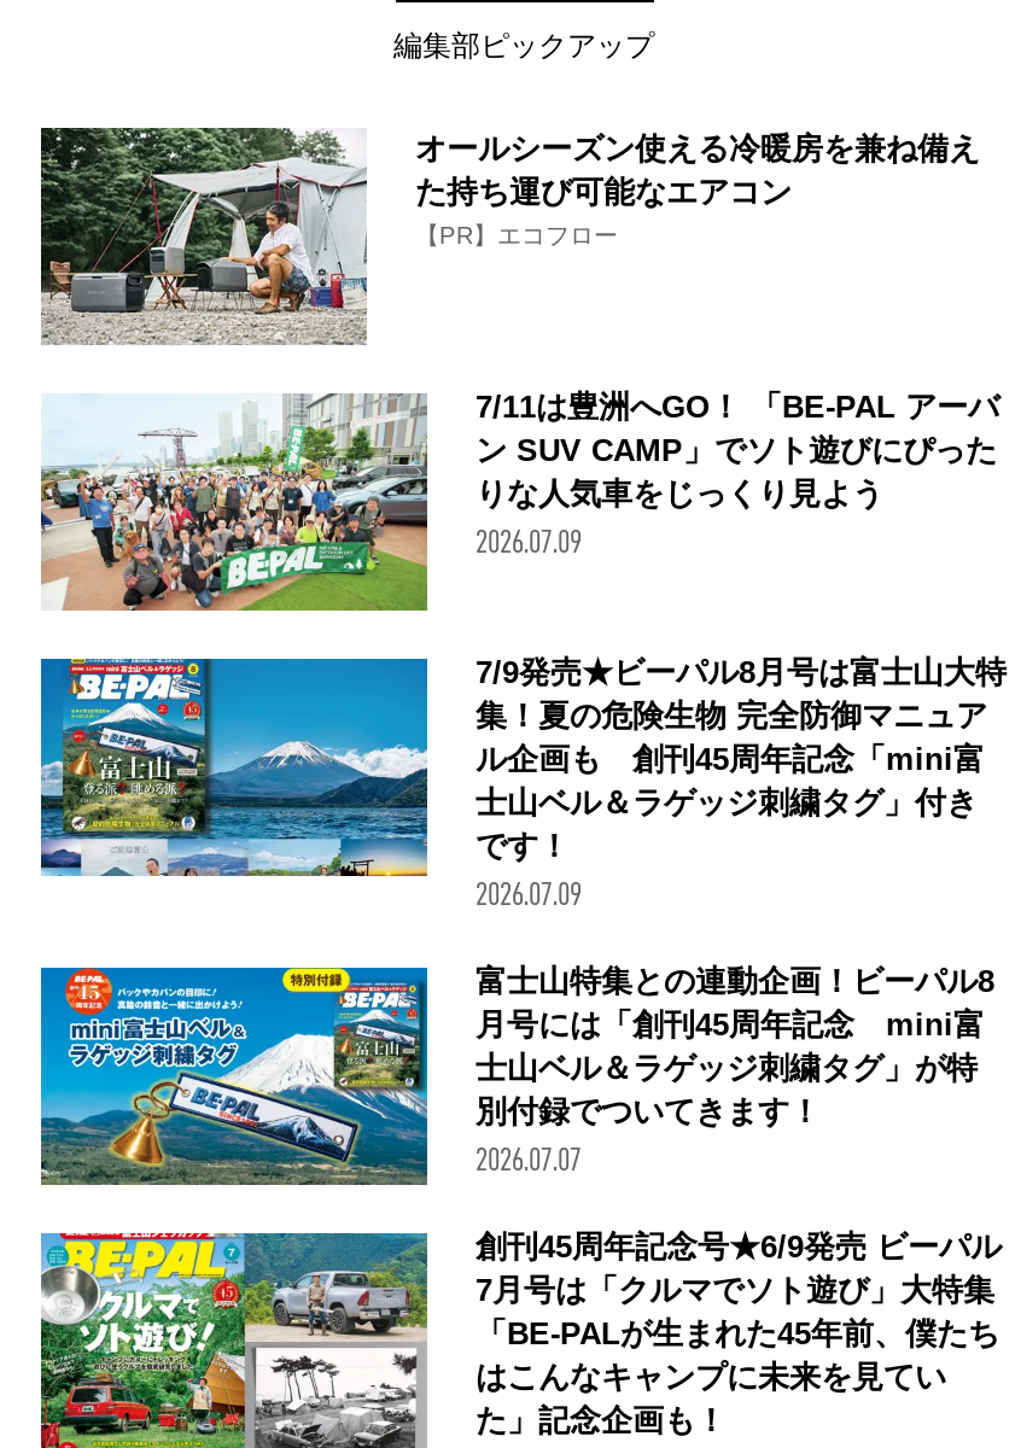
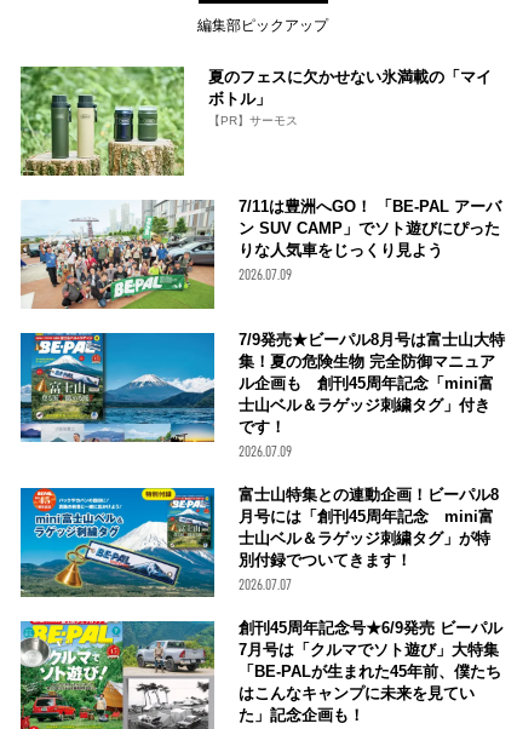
[39,125,980,345] [image] | オールシーズン使える冷暖房を兼ね備え | た持ち運び可能なエアコン | 【PR】エコフロー -> [19,65,492,176] [image] | 夏のフェスに欠かせない氷満載の「マイ | ボトル」 | 【PR】サーモス

